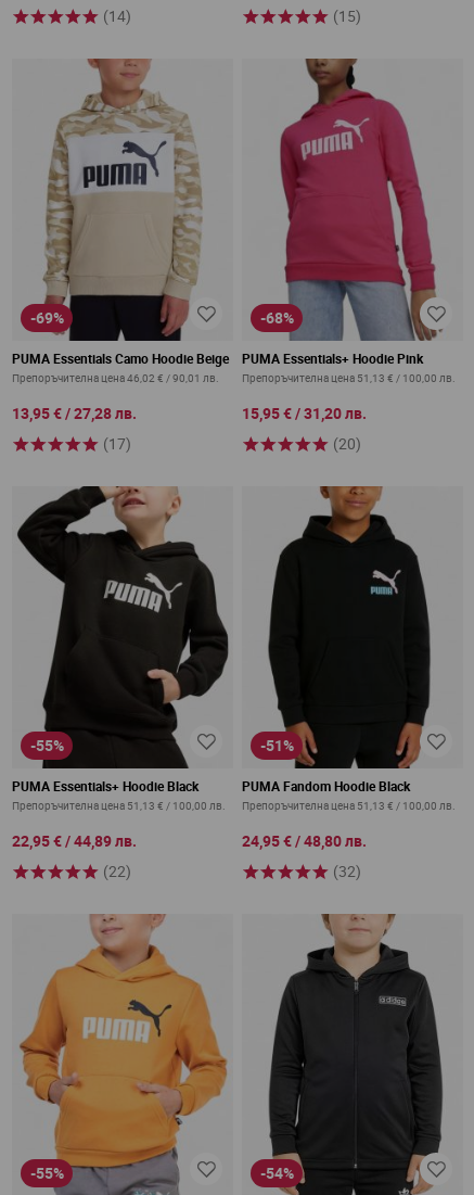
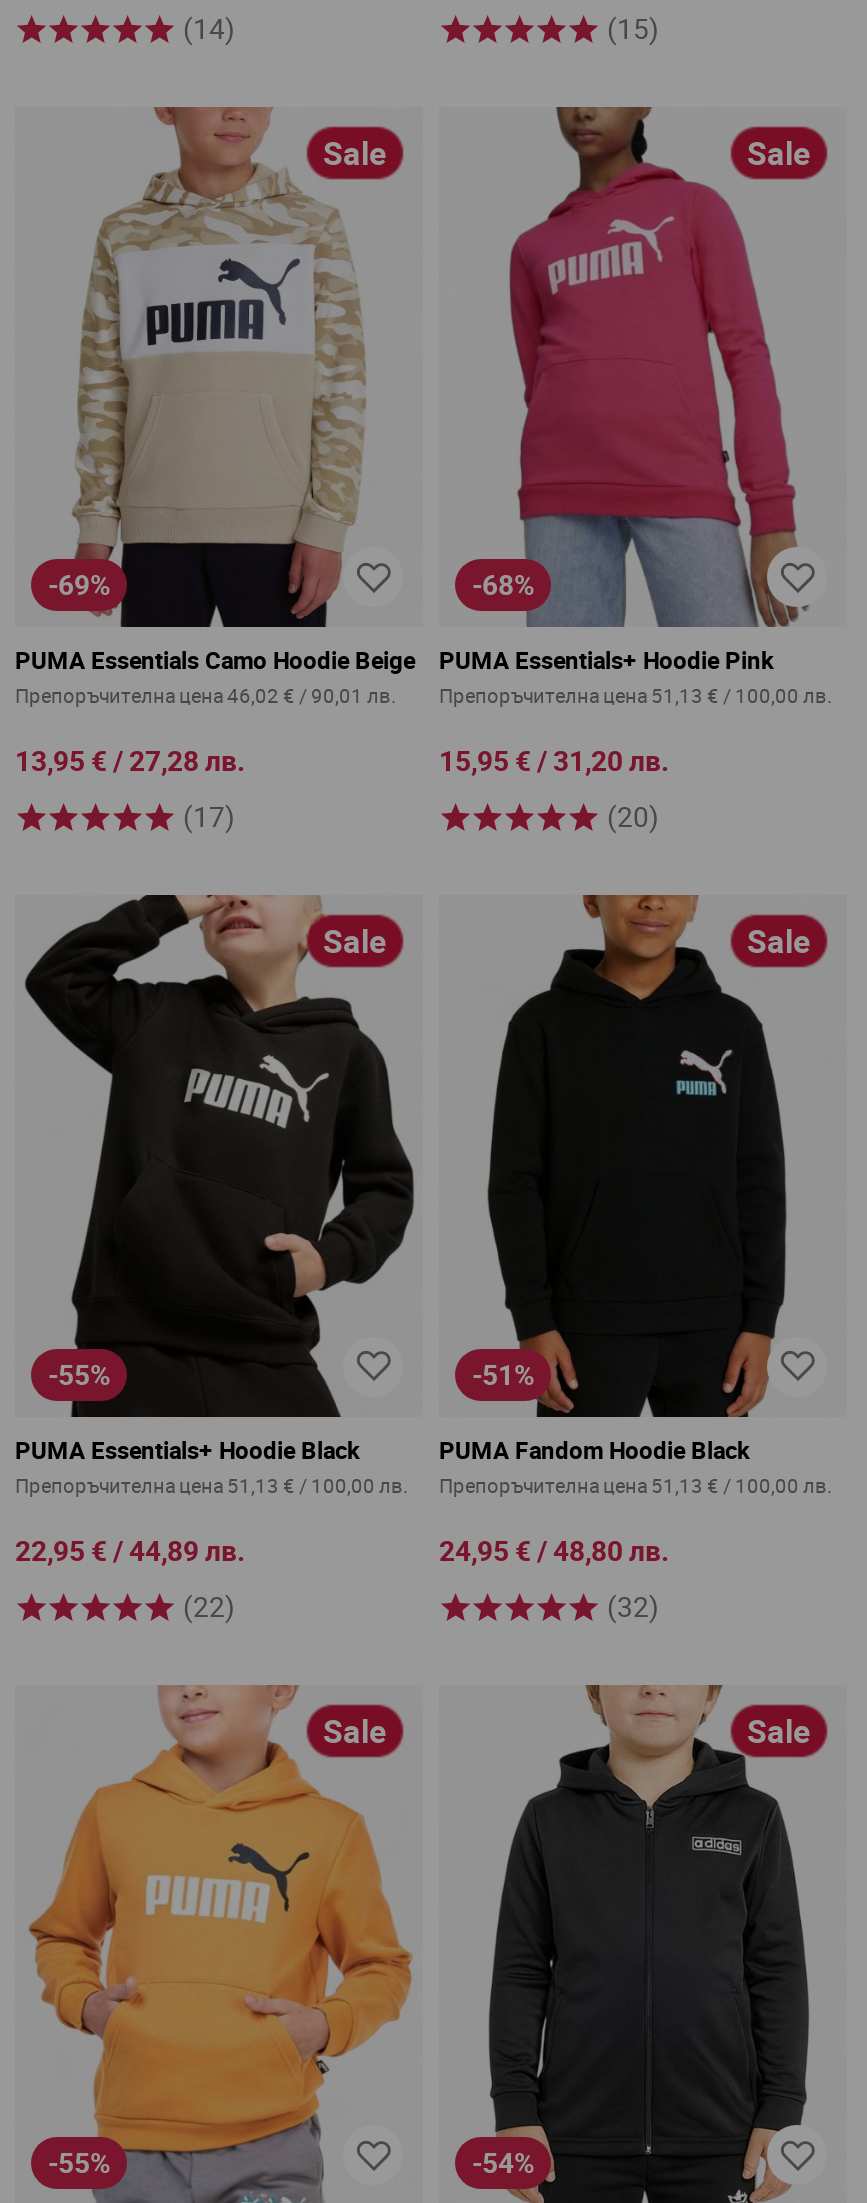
none -> [323,131,387,175] Sale
none -> [747,131,811,175] Sale
none -> [323,919,387,963] Sale
none -> [747,919,811,963] Sale
none -> [323,1708,387,1752] Sale
none -> [747,1708,811,1752] Sale

